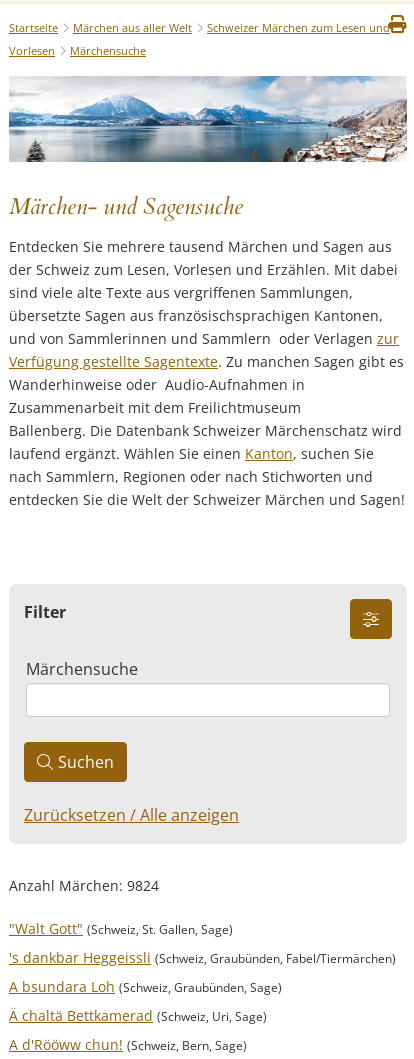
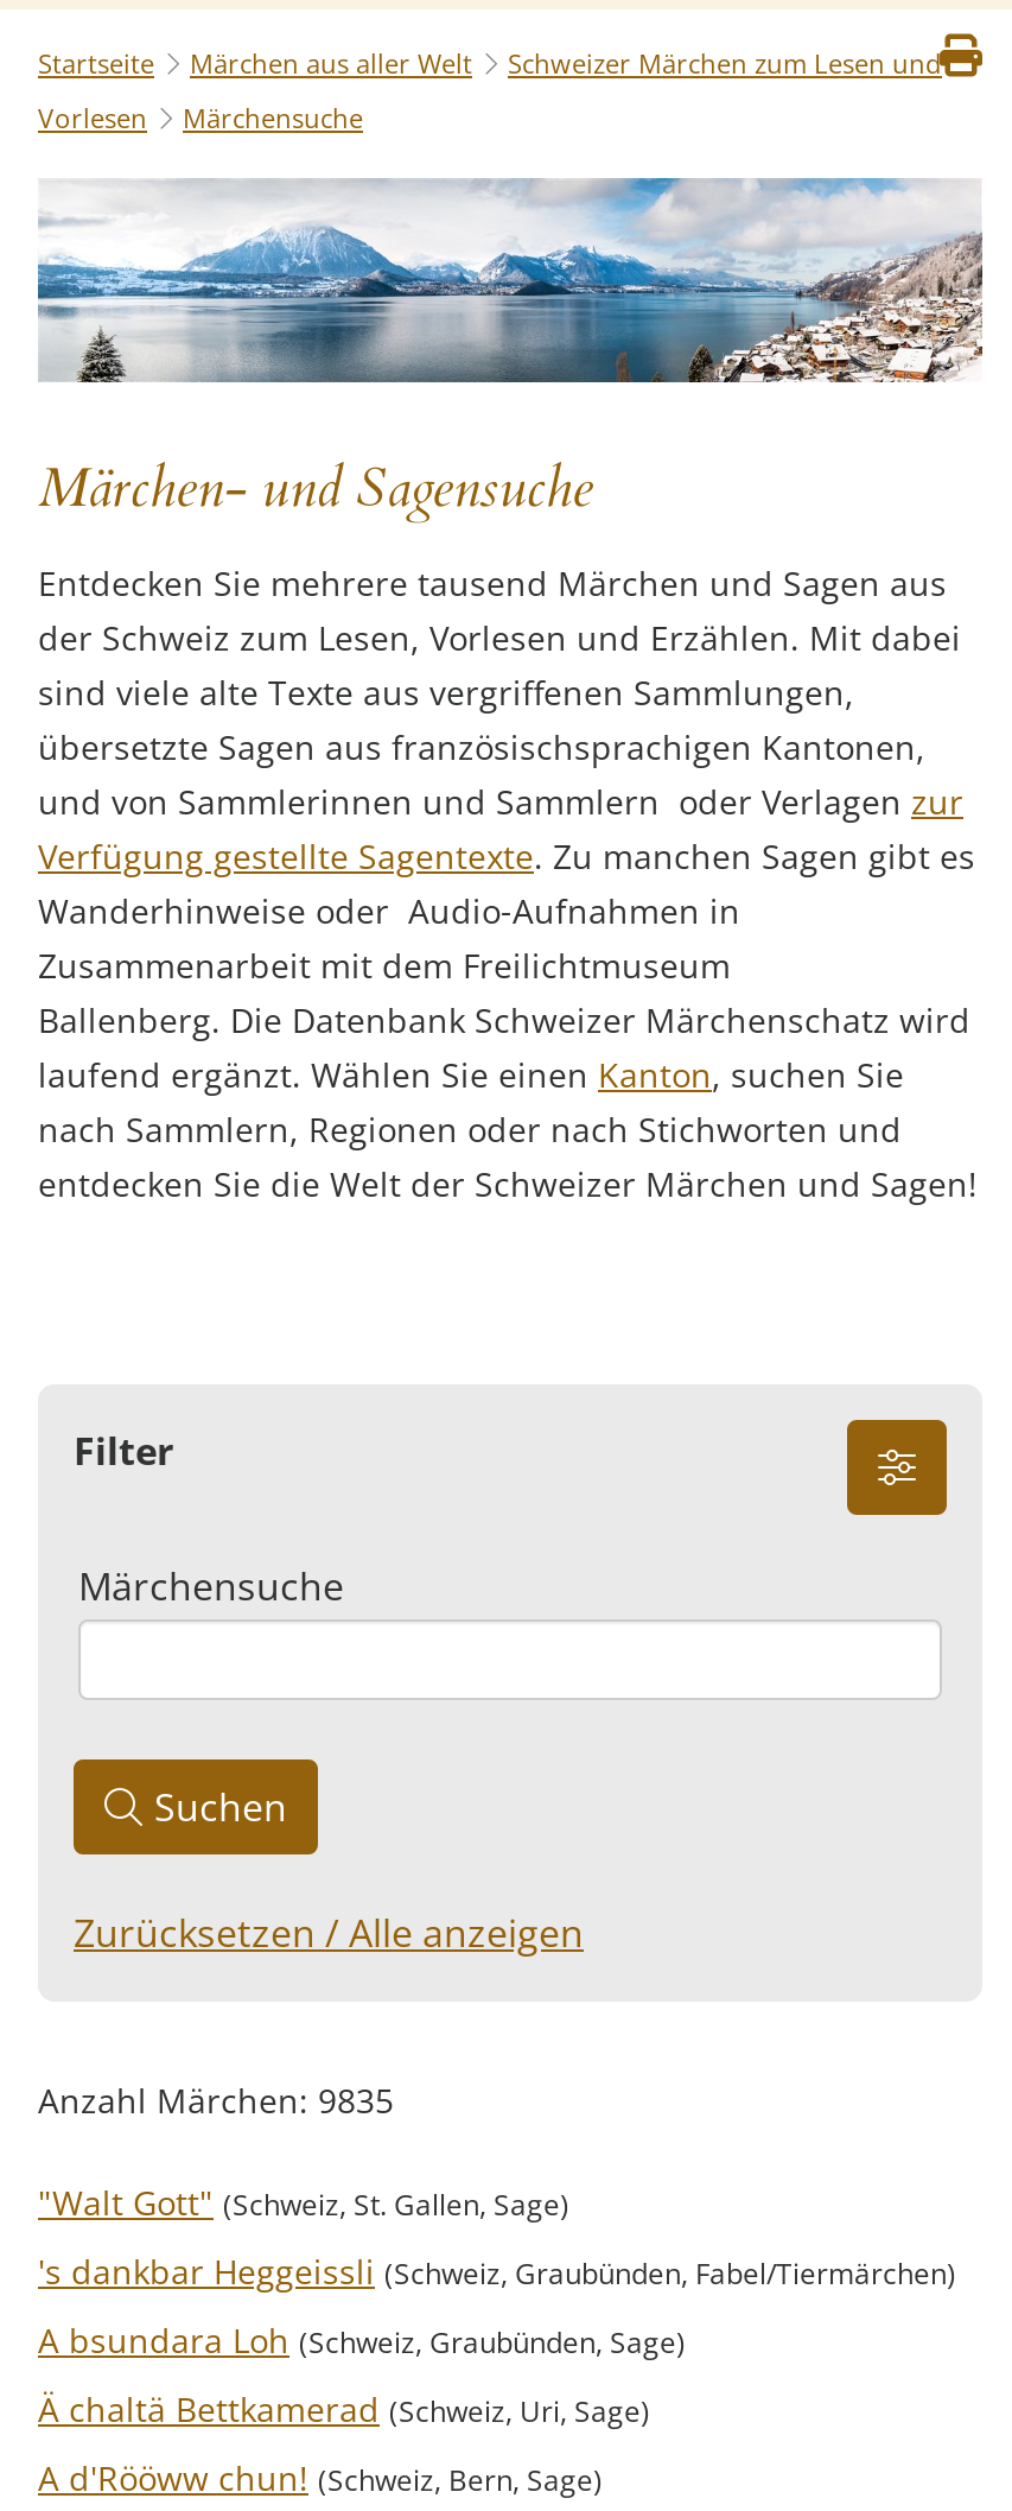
[9,876,159,895] Anzahl Märchen: 9824 -> [38,2077,394,2123] Anzahl Märchen: 9835

